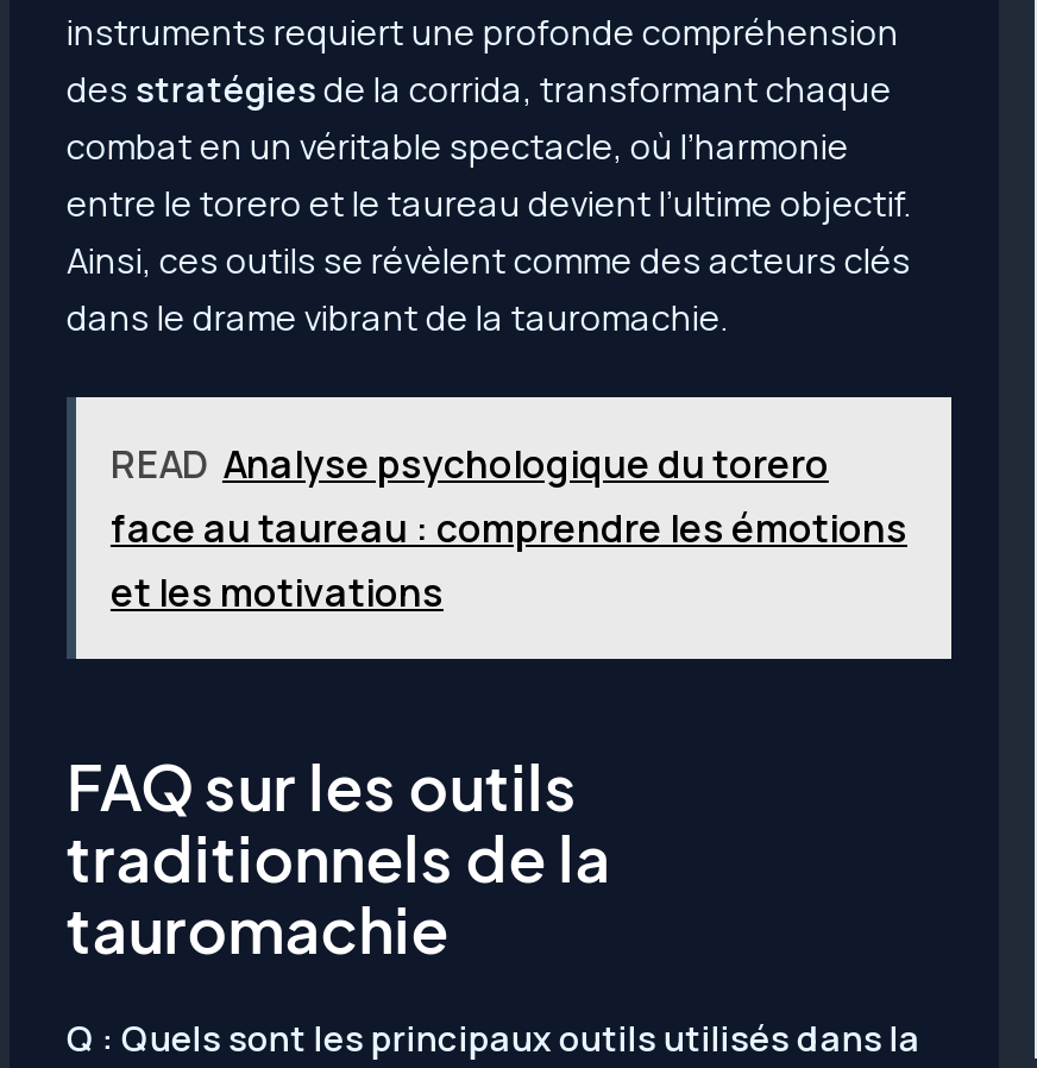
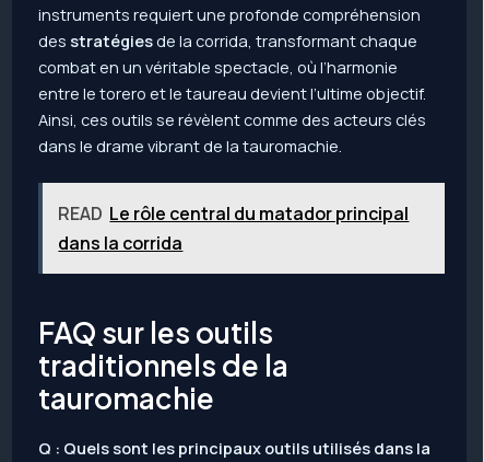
[111,436,907,617] READ Analyse psychologique du torero | face au taureau : comprendre les émotions | et les motivations -> [58,201,409,255] READ Le rôle central du matador principal | dans la corrida

